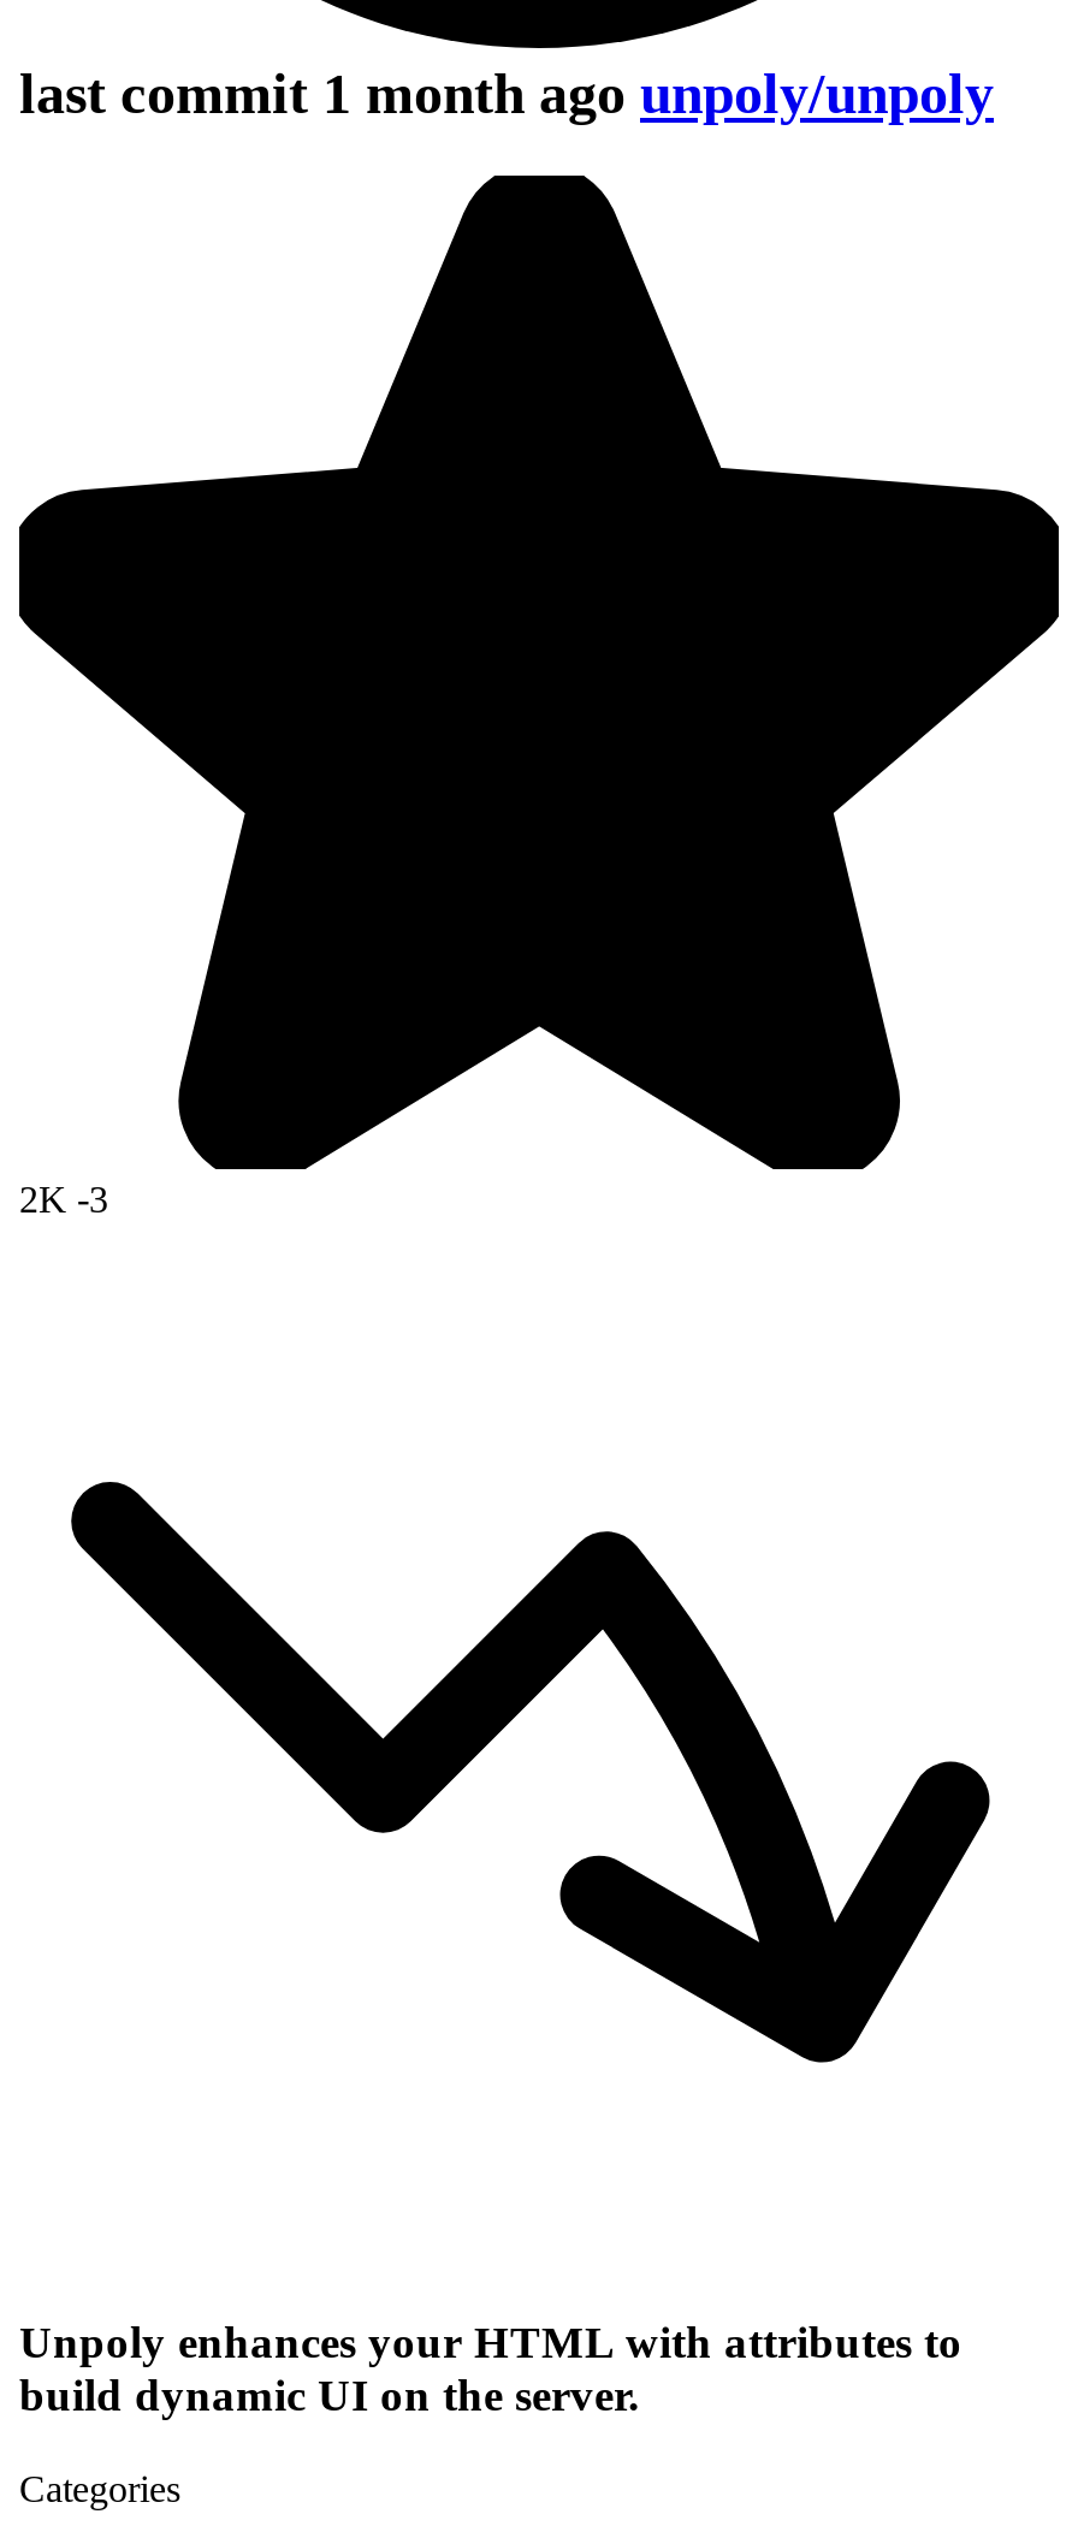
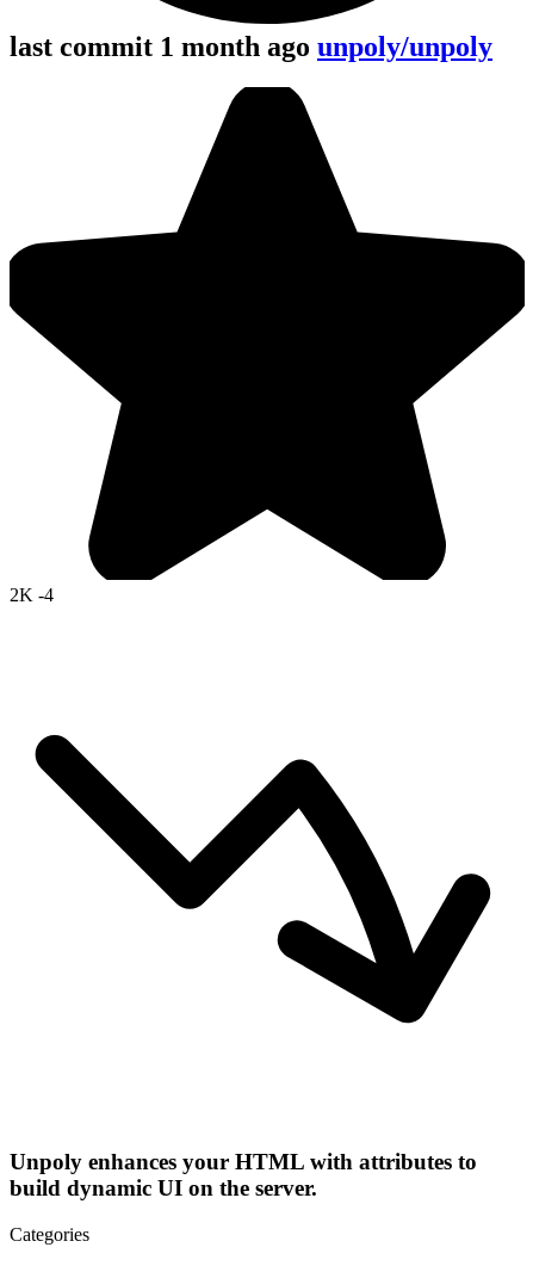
[19,1180,108,1221] 2K -3 -> [10,585,54,606] 2K -4

